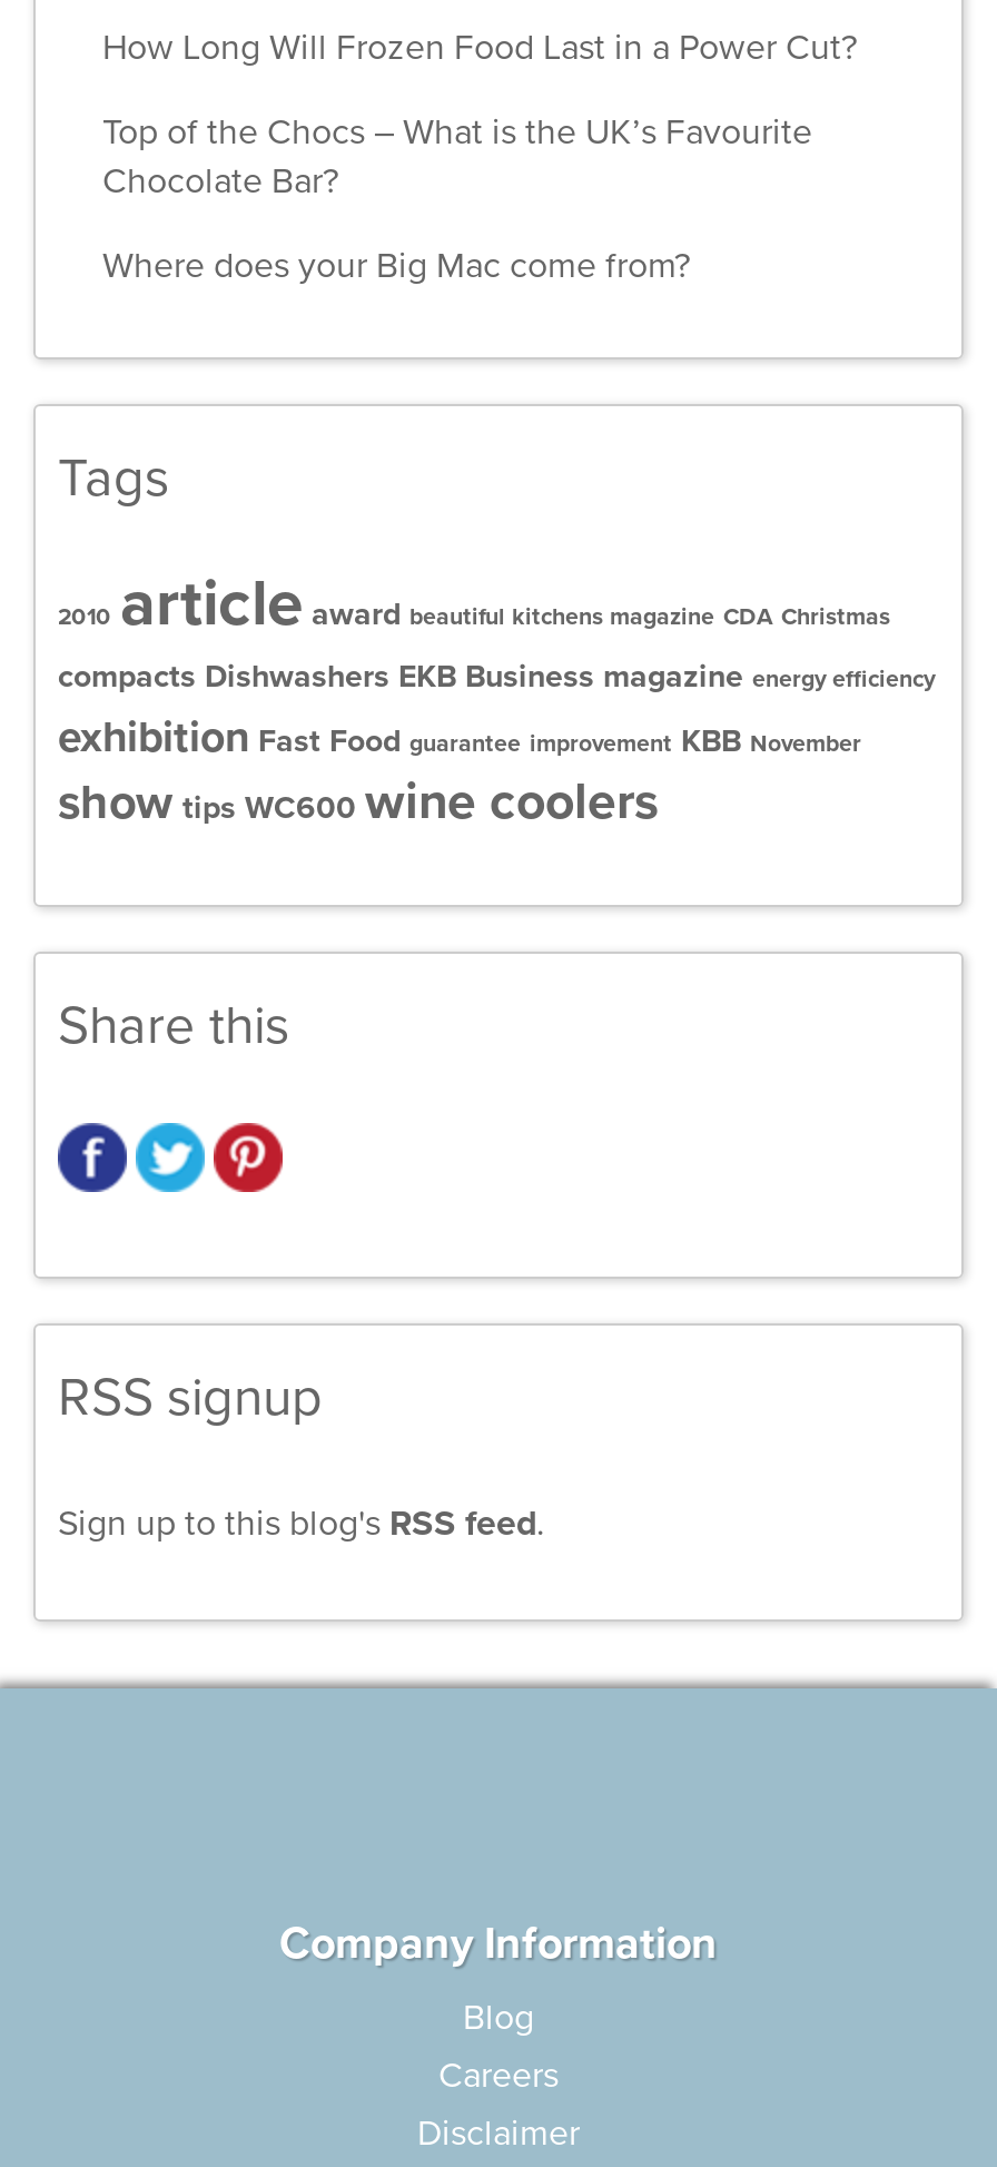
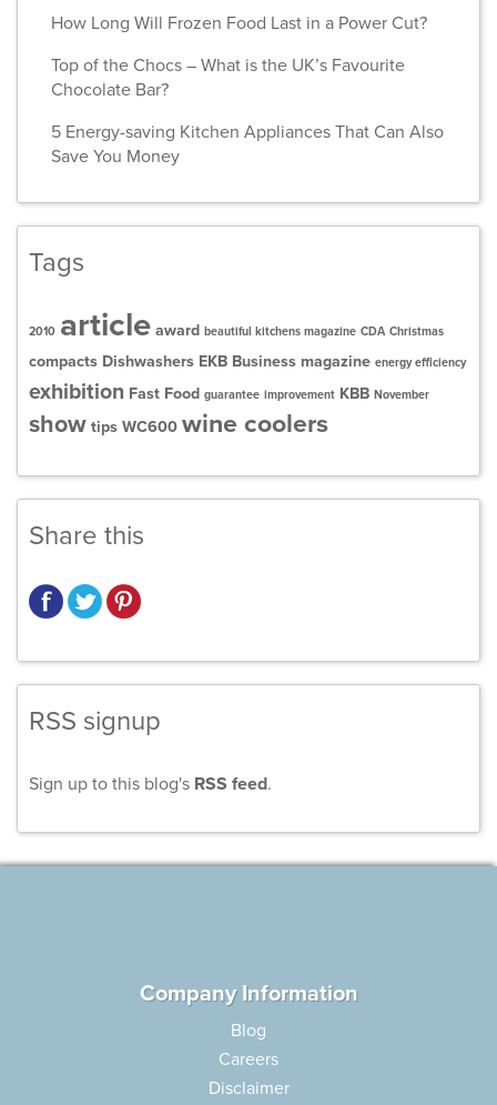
[102,245,690,289] Where does your Big Mac come from? -> [51,121,444,168] 5 Energy-saving Kitchen Appliances That Can Also | Save You Money

